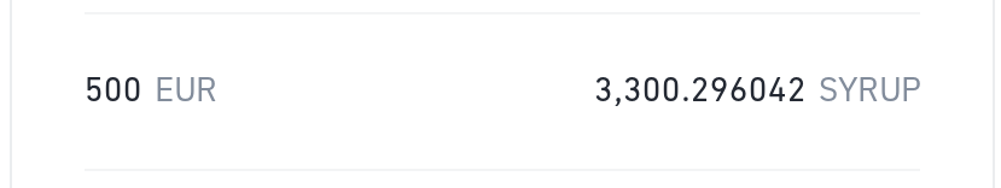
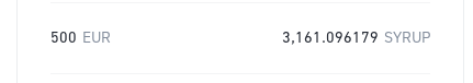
[594,75,920,108] 3,300.296042 SYRUP -> [282,31,430,46] 3,161.096179 SYRUP

